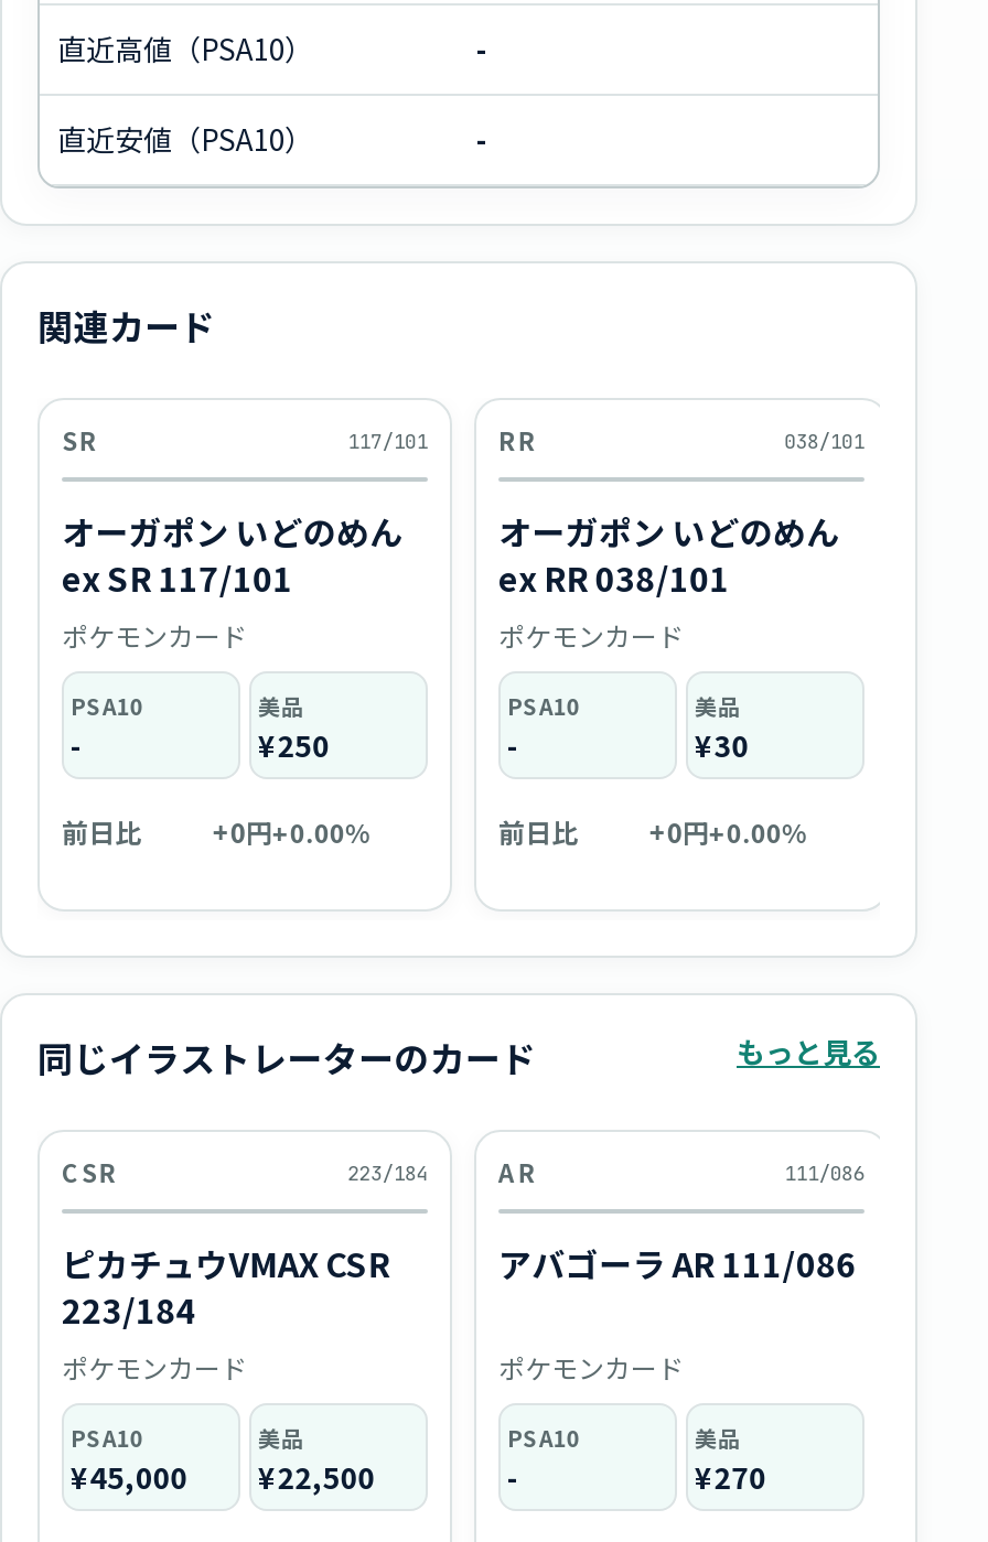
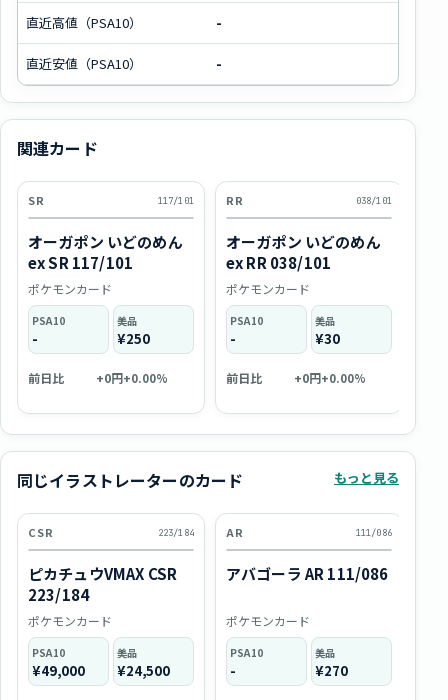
[71,1456,188,1498] ¥45,000 -> [32,661,85,680] ¥49,000
[258,1456,375,1498] ¥22,500 -> [117,661,170,680] ¥24,500

